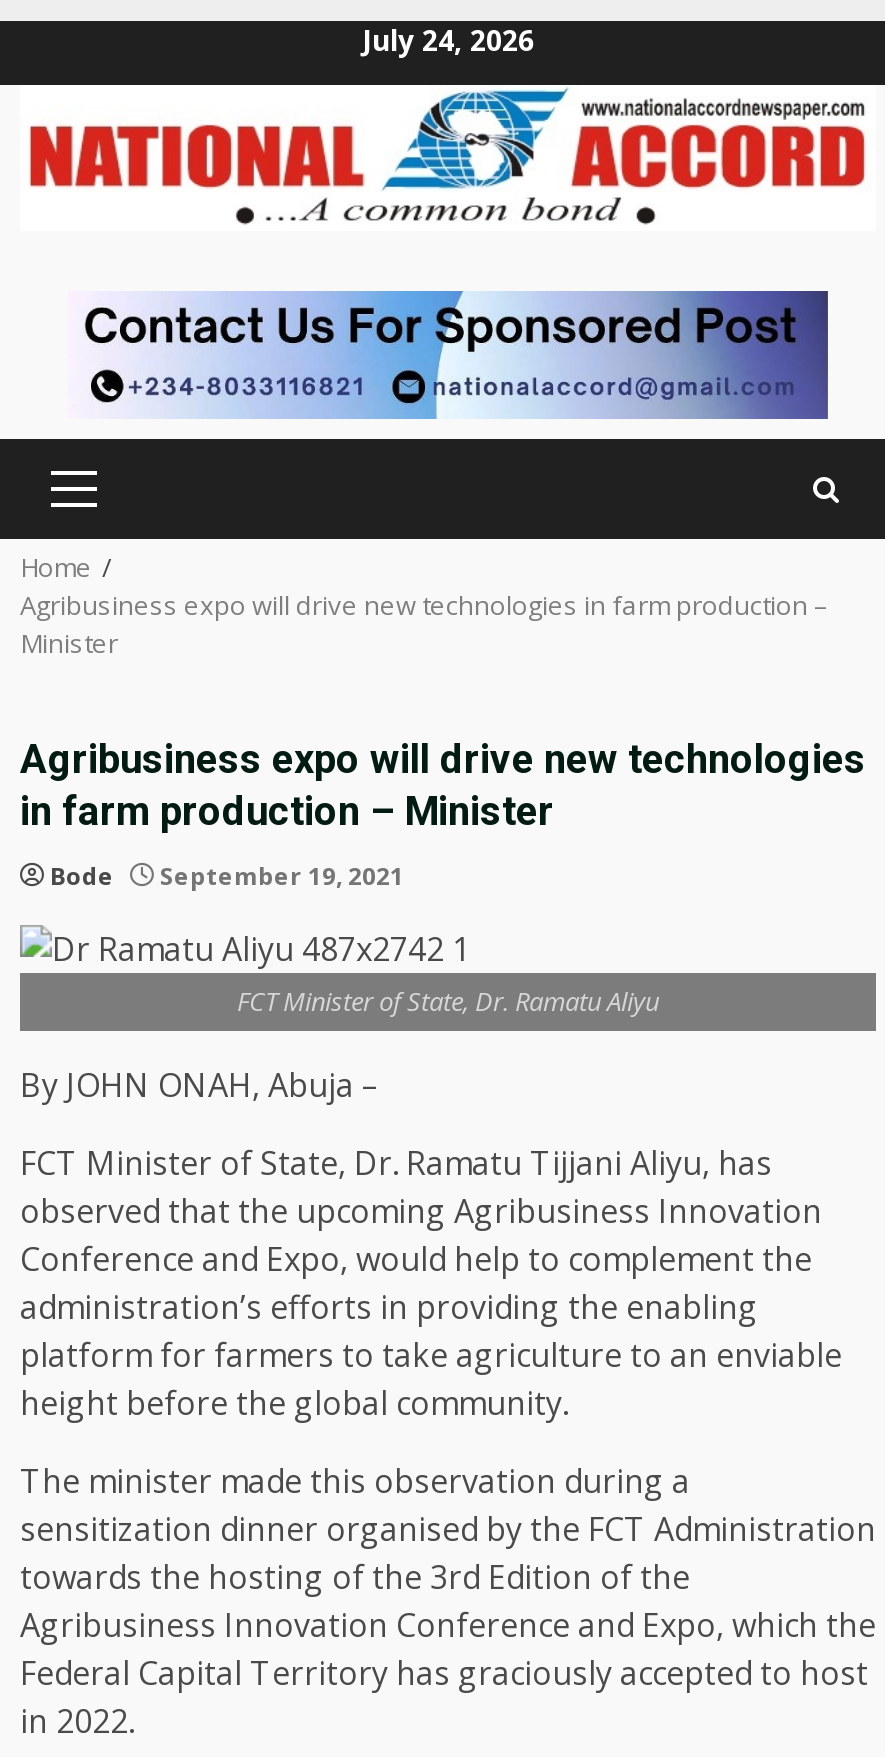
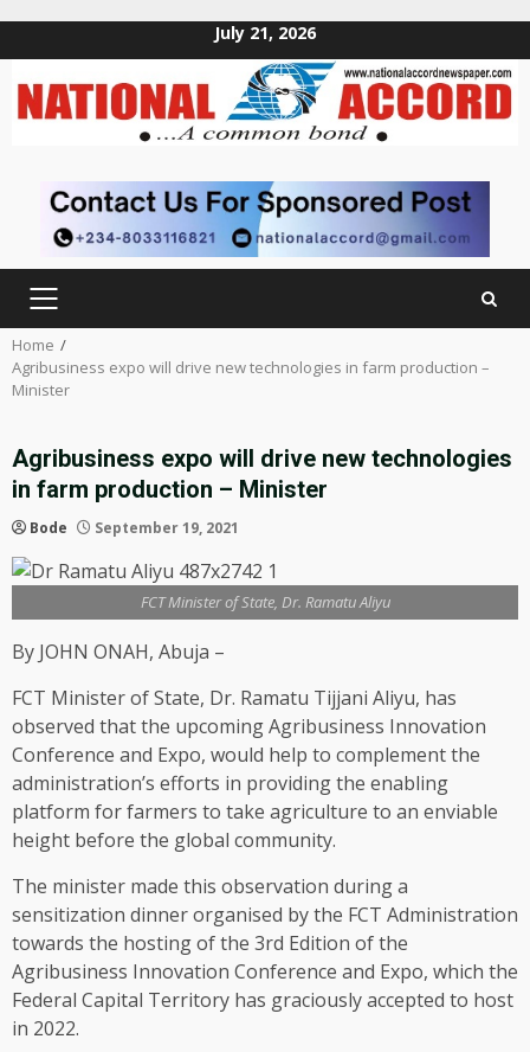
[362,20,534,58] July 24, 2026 -> [214,21,316,43] July 21, 2026

